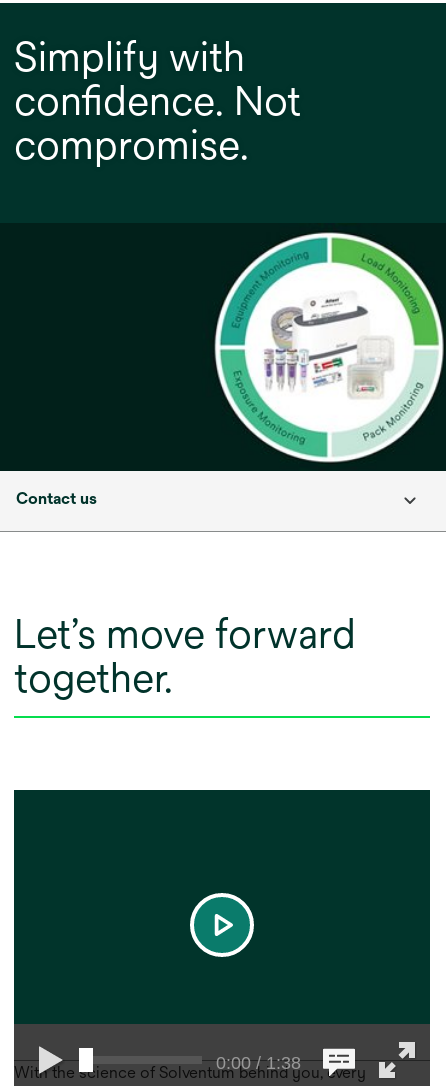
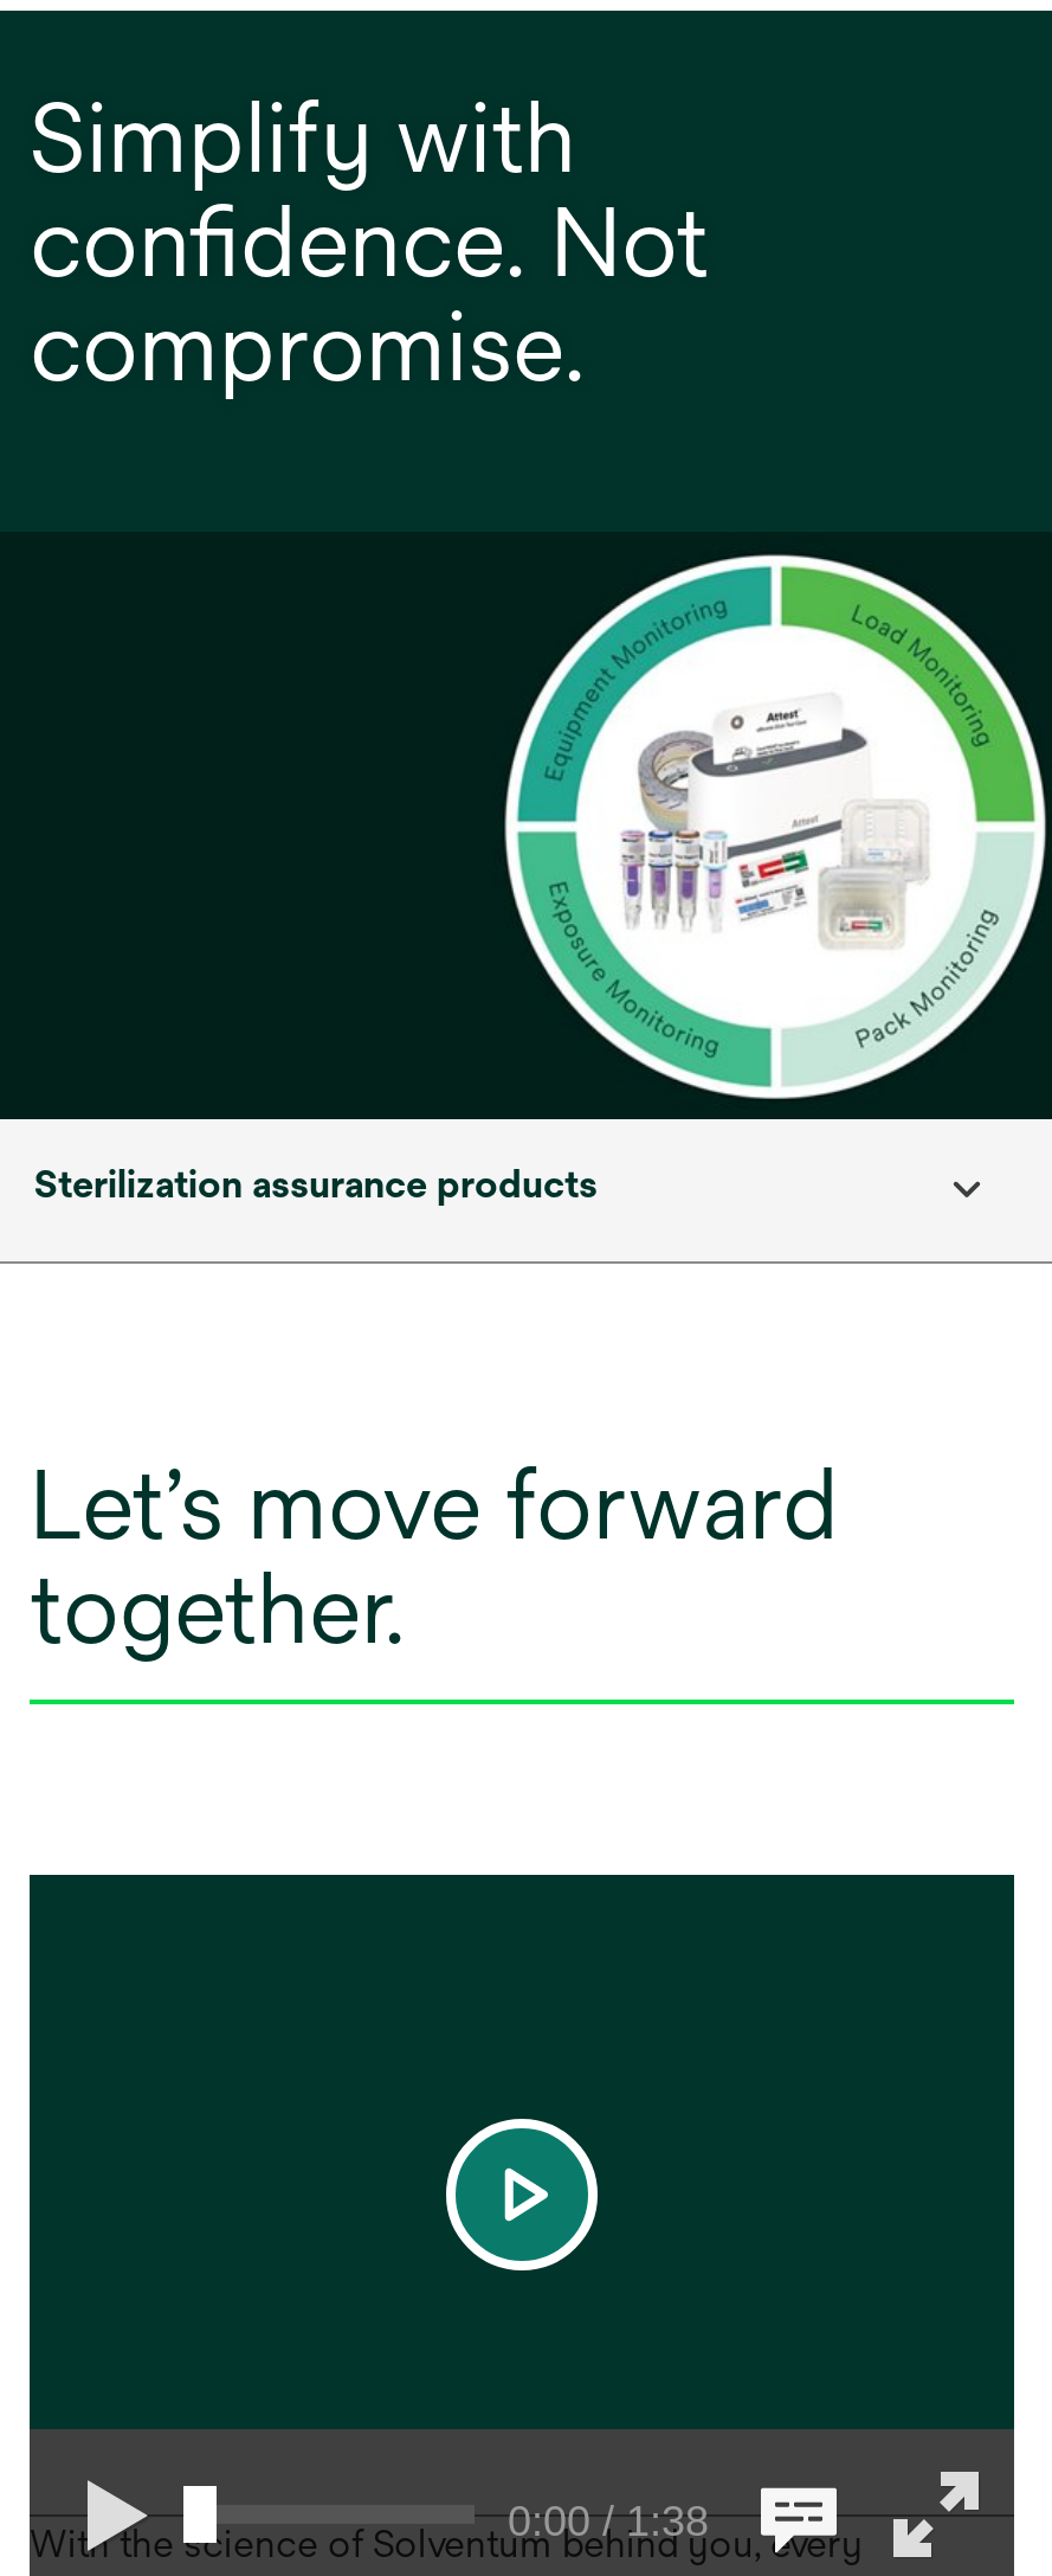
[16,489,97,508] Contact us -> [34,1162,598,1207] Sterilization assurance products

